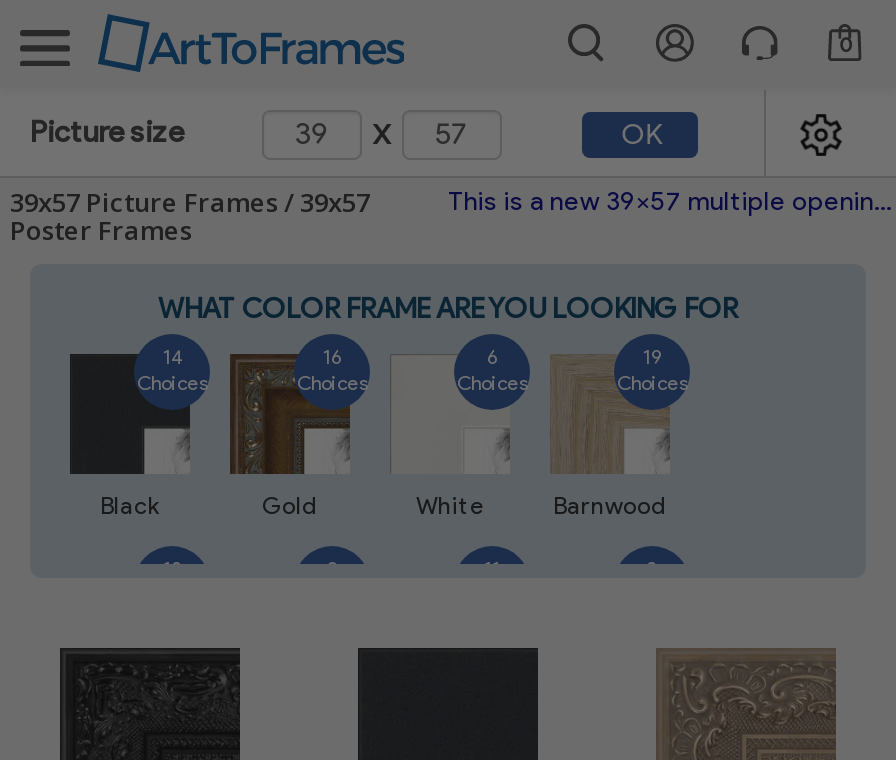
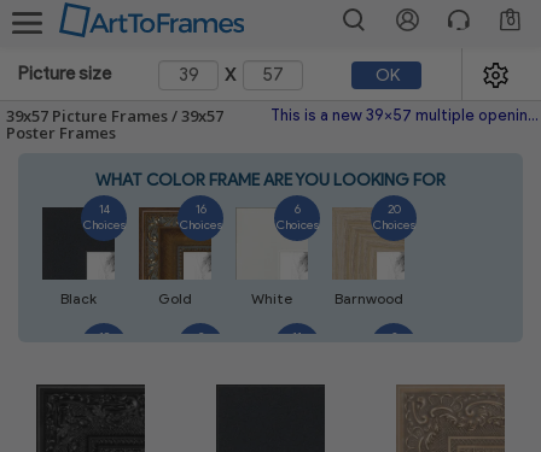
[643,344,661,370] 19 -> [387,201,400,217] 20

